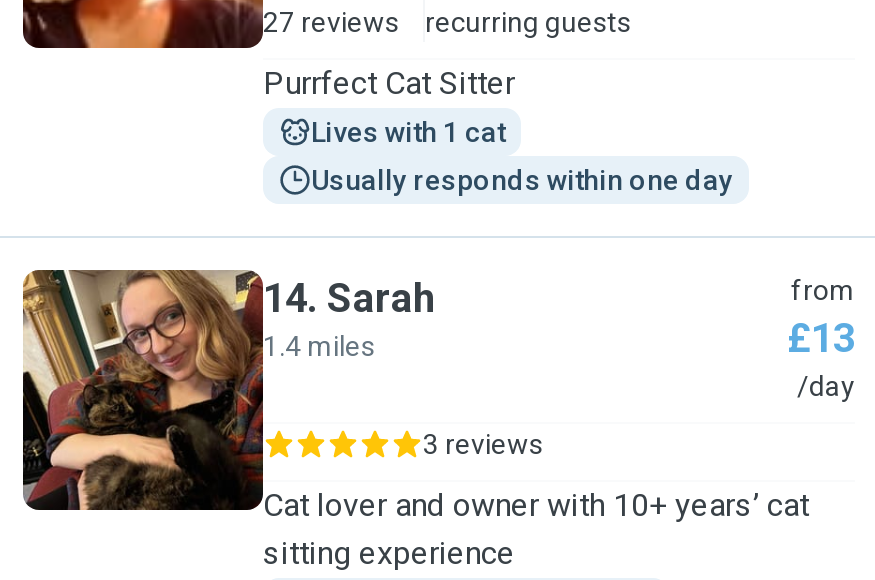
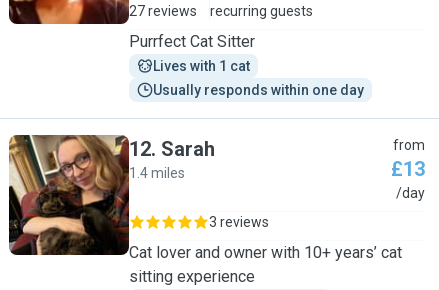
[263,274,435,322] 14. Sarah -> [129,137,215,161] 12. Sarah

